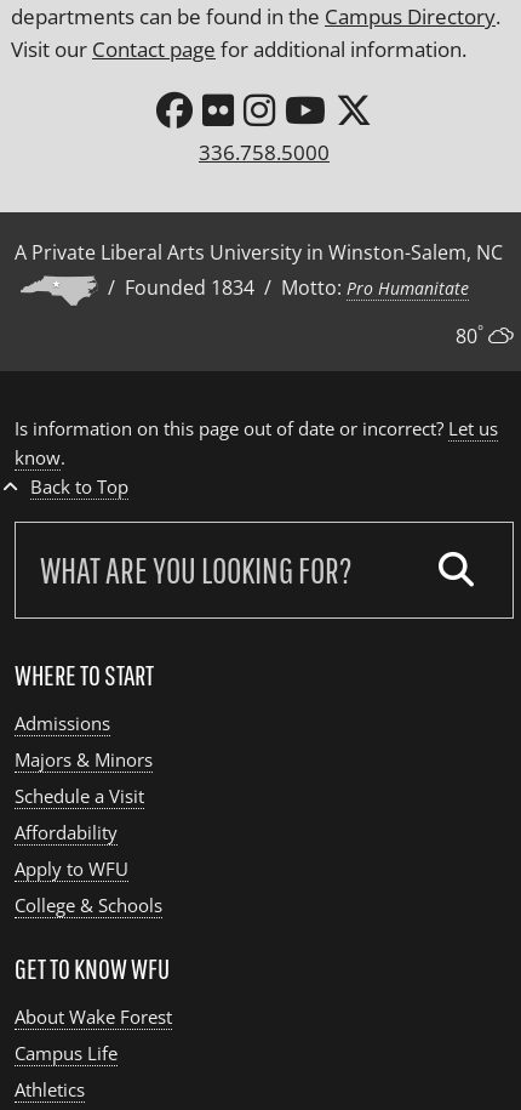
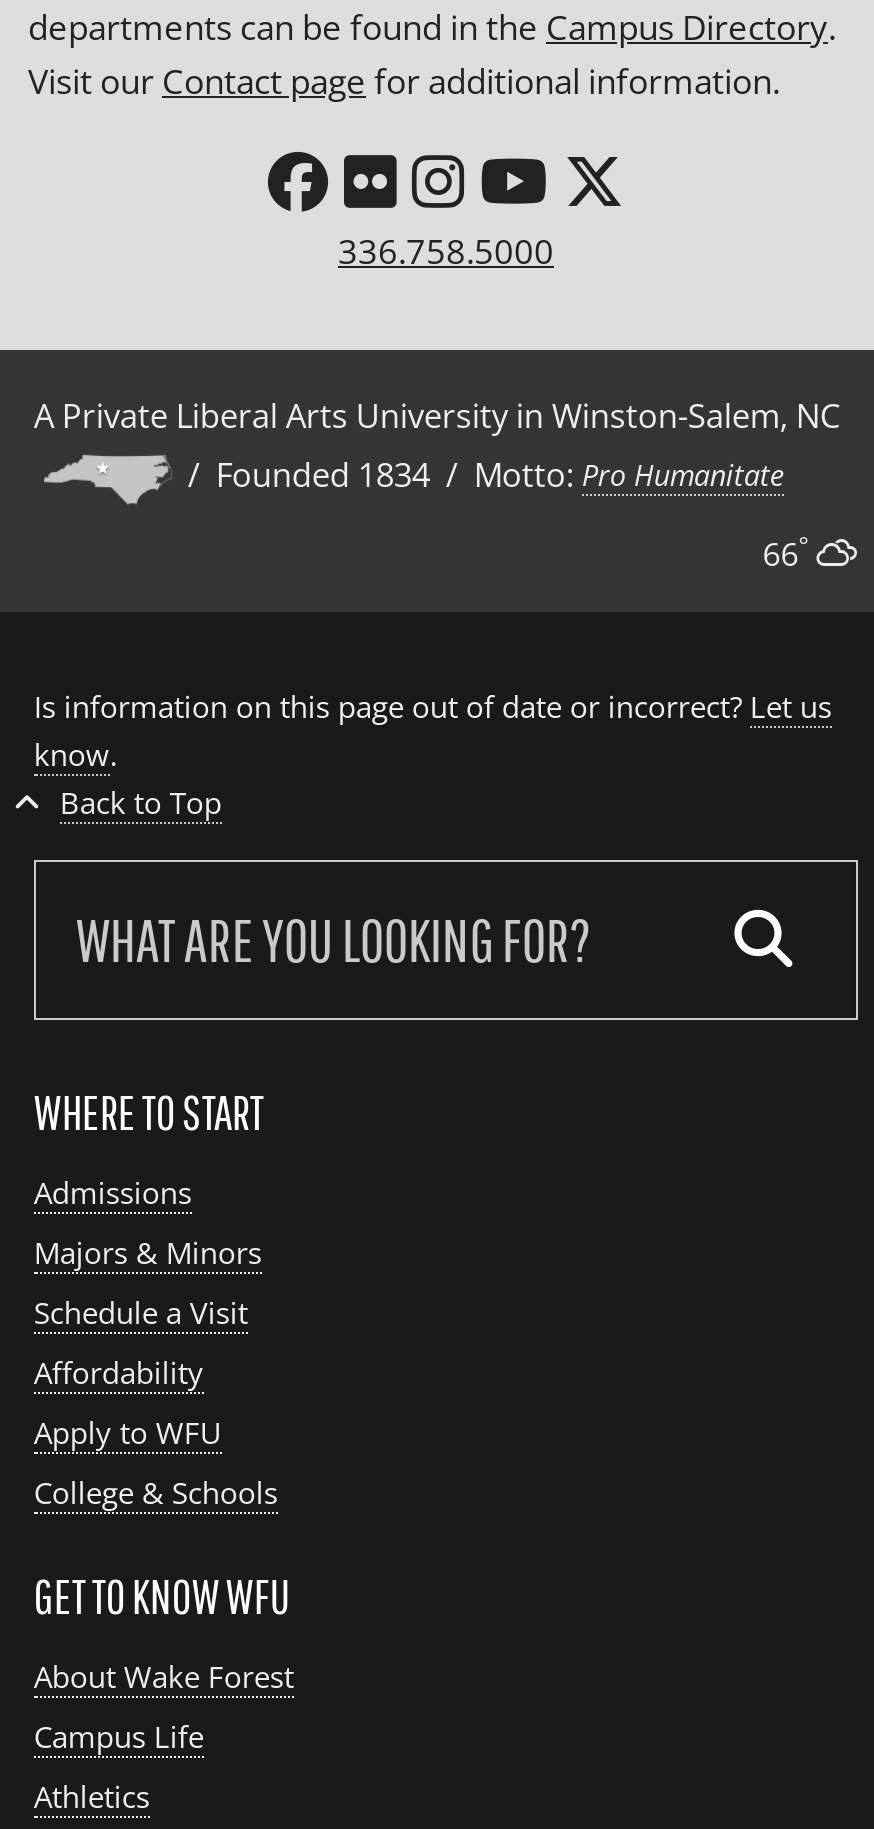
[456,320,484,349] 80° -> [762,527,808,575] 66°

